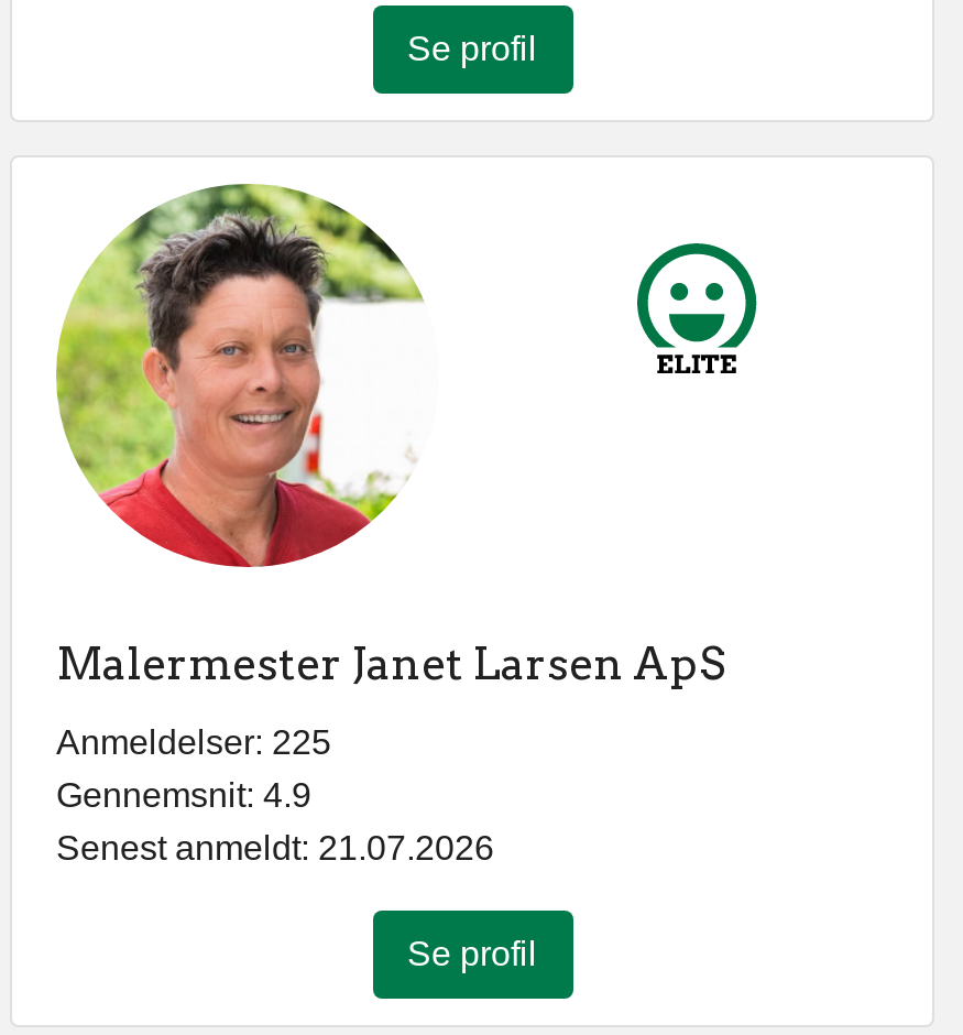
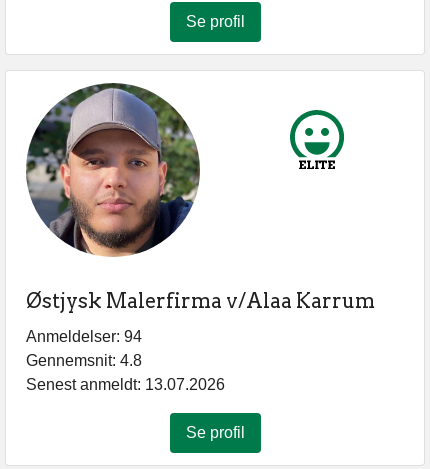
[56,182,723,691] [image] | Malermester Janet Larsen ApS -> [26,82,375,313] [image] | Østjysk Malerfirma v/Alaa Karrum
[56,724,494,867] Anmeldelser: 225 | Gennemsnit: 4.9 | Senest anmeldt: 21.07.2026 -> [26,328,225,393] Anmeldelser: 94 | Gennemsnit: 4.8 | Senest anmeldt: 13.07.2026

